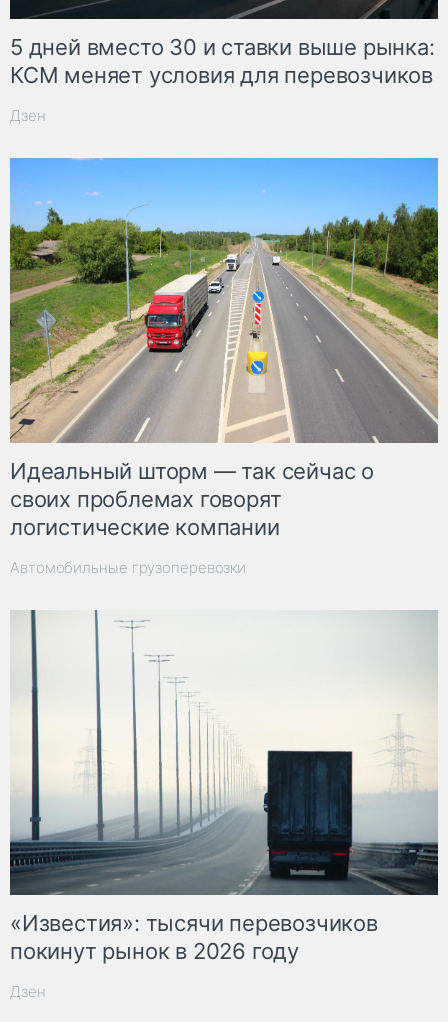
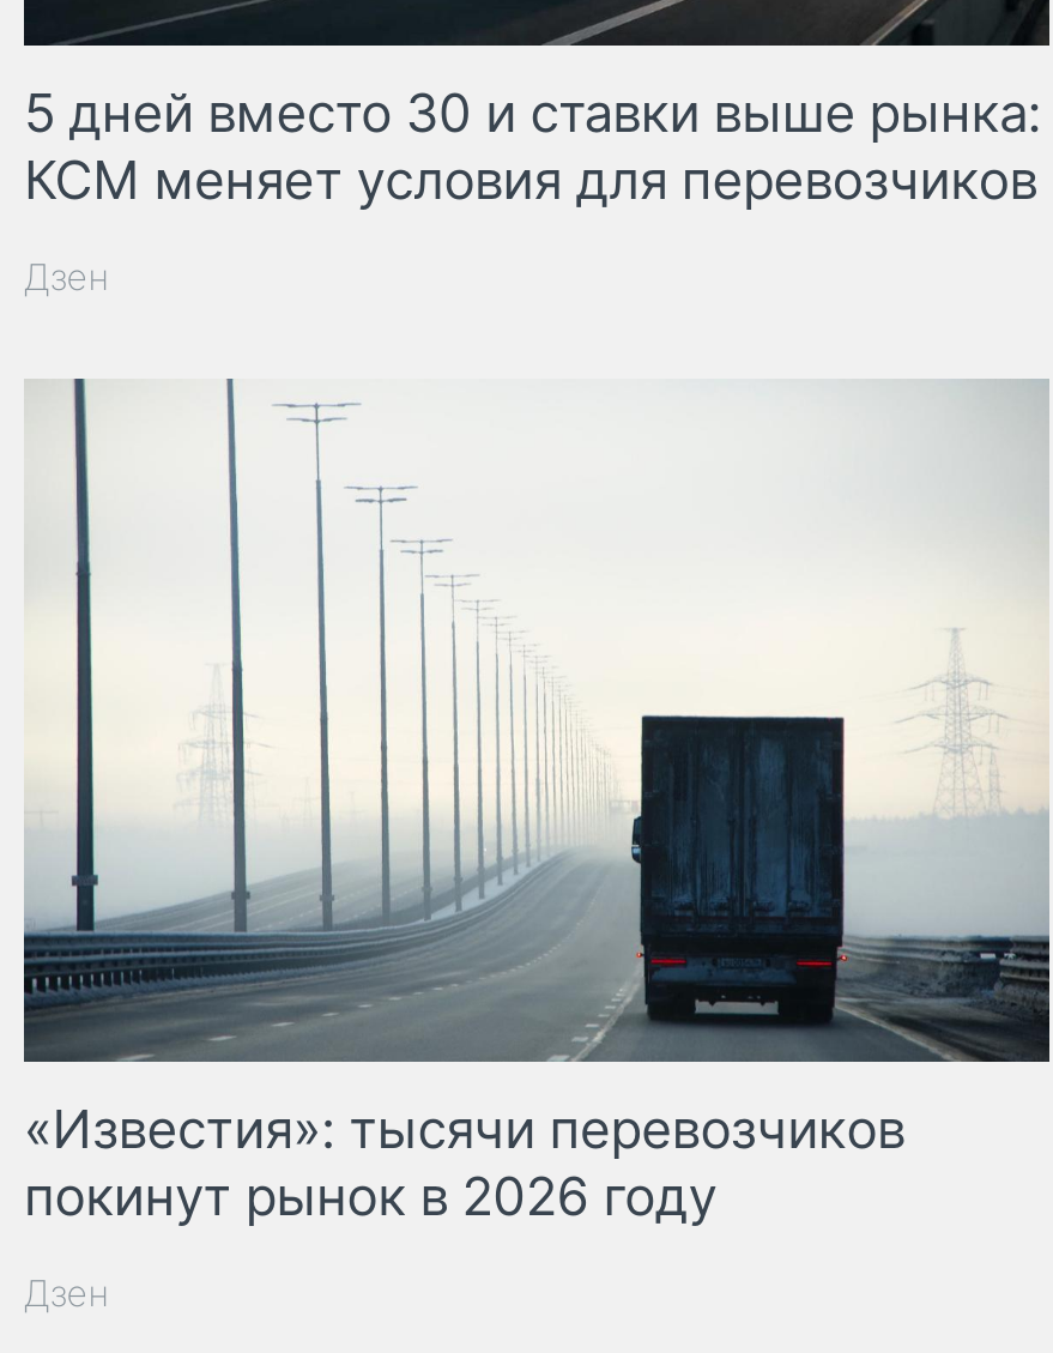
[9,157,439,577] [image] | Идеальный шторм — так сейчас о | своих проблемах говорят | логистические компании | Автомобильные грузоперевозки -> none

